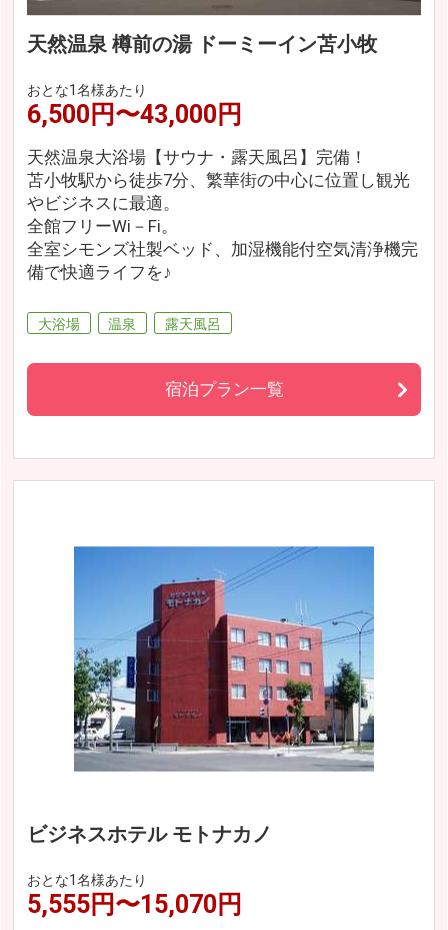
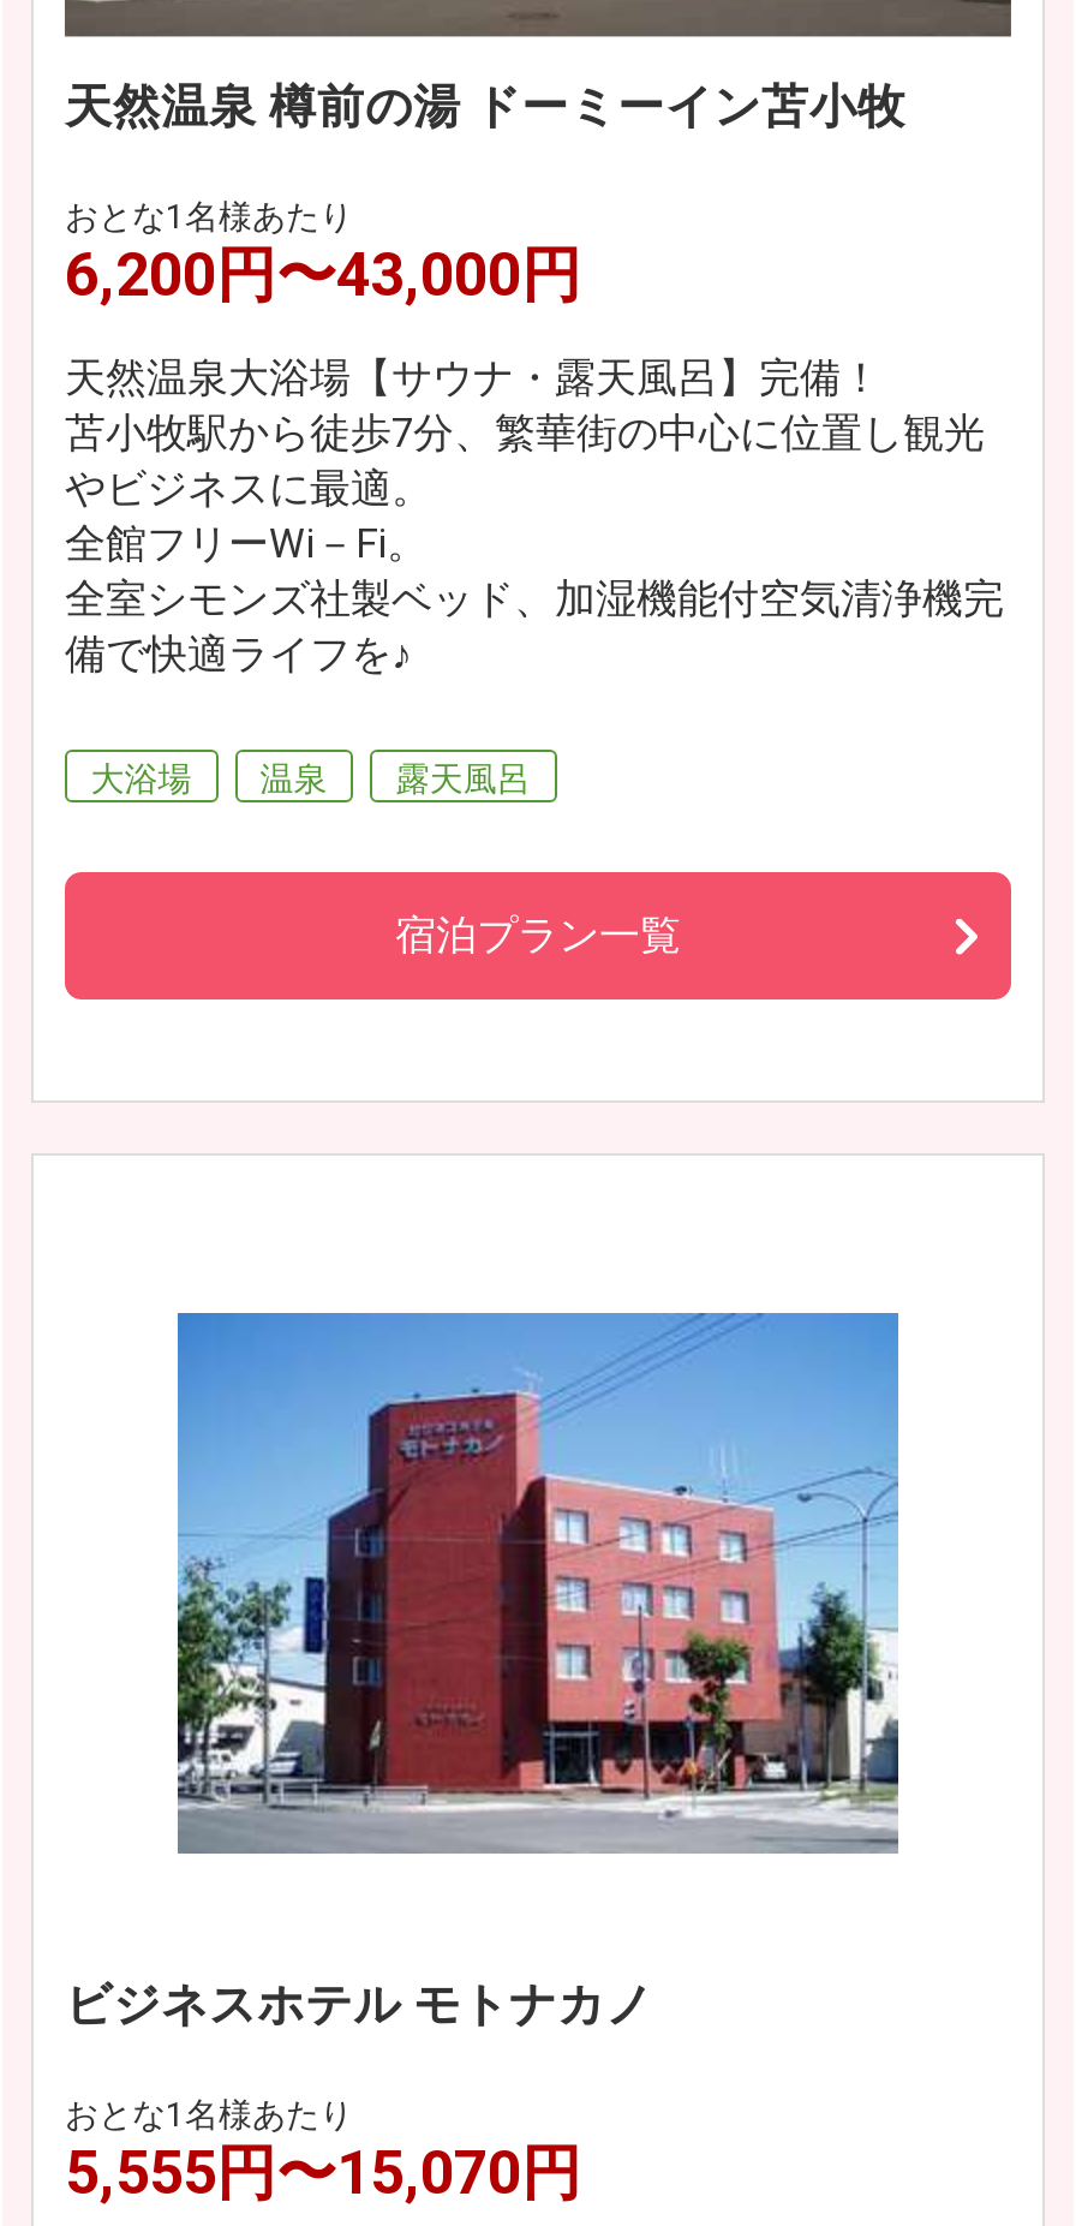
[27,100,242,129] 6,500円〜43,000円 -> [65,241,581,311] 6,200円〜43,000円

